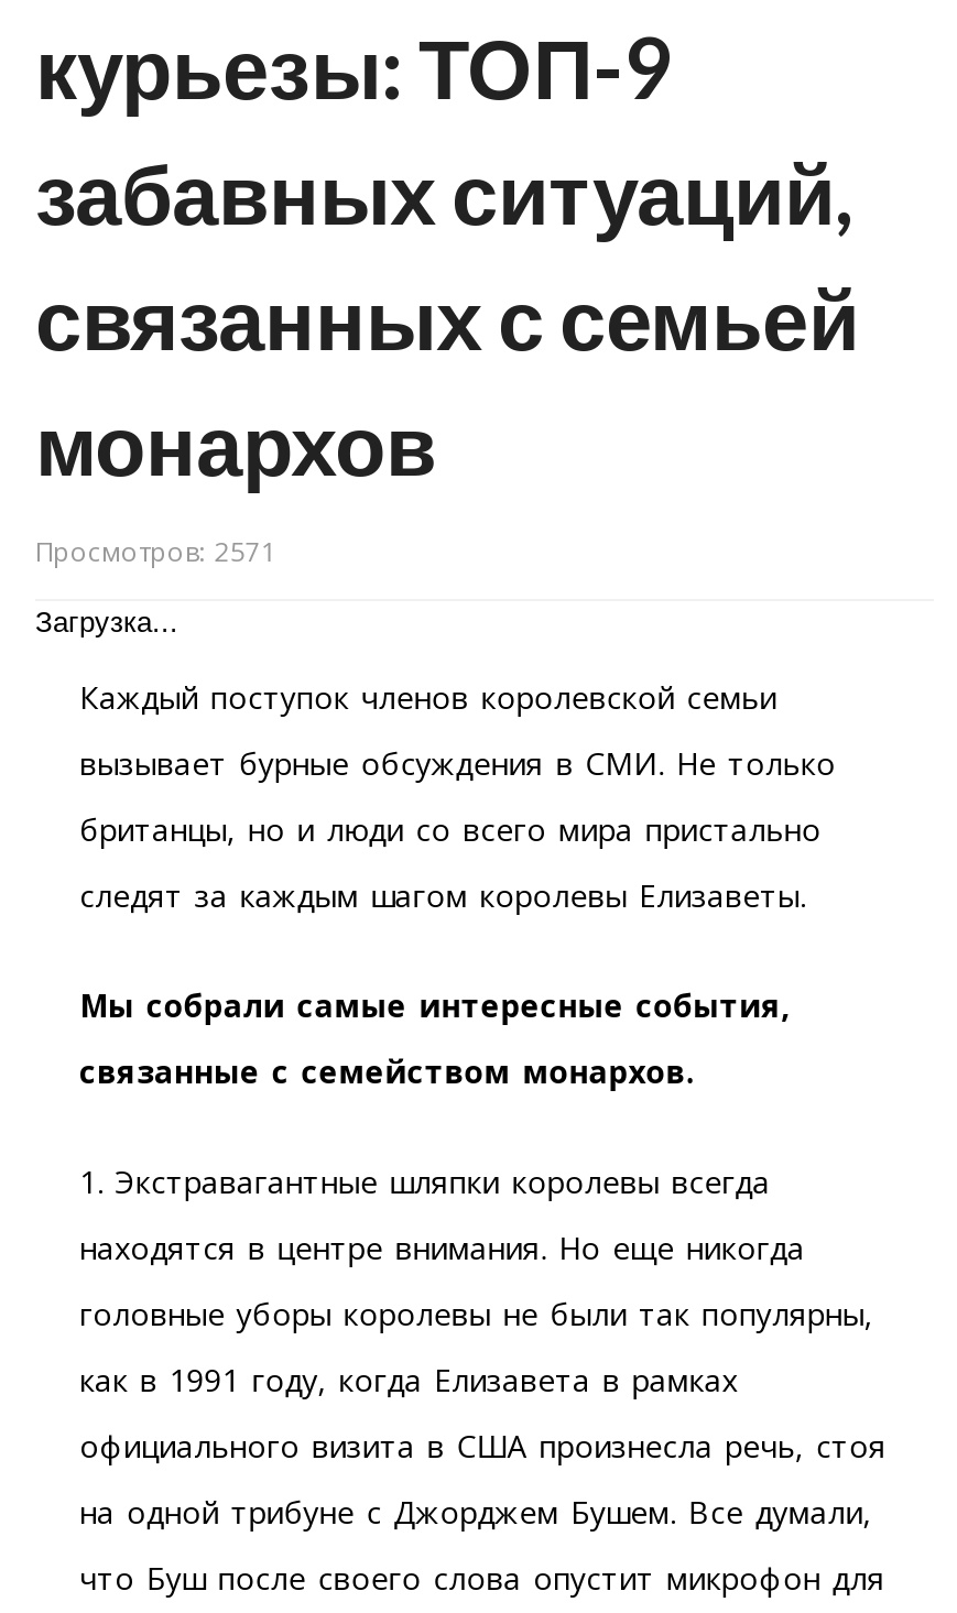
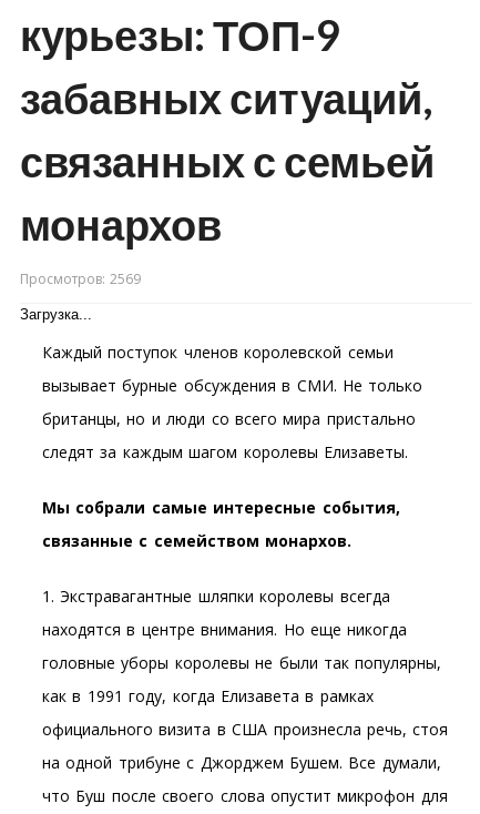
[35,533,276,570] Просмотров: 2571 -> [20,269,141,288] Просмотров: 2569

